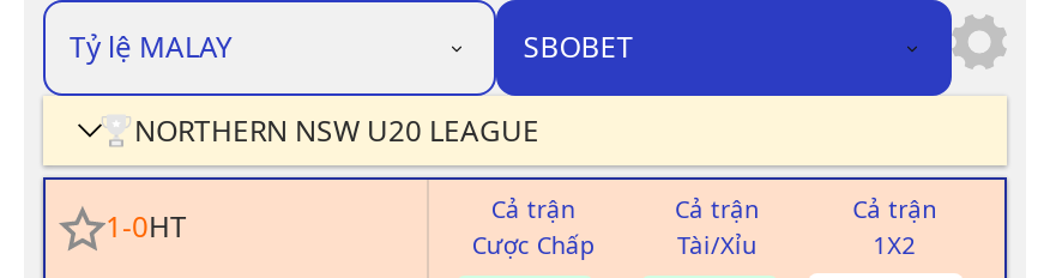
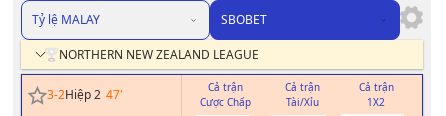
[134,110,539,151] NORTHERN NSW U20 LEAGUE -> [59,46,259,63] NORTHERN NEW ZEALAND LEAGUE
[105,206,187,247] 1 - 0HT -> [47,86,123,103] 3-2Hiệp 2 47'

